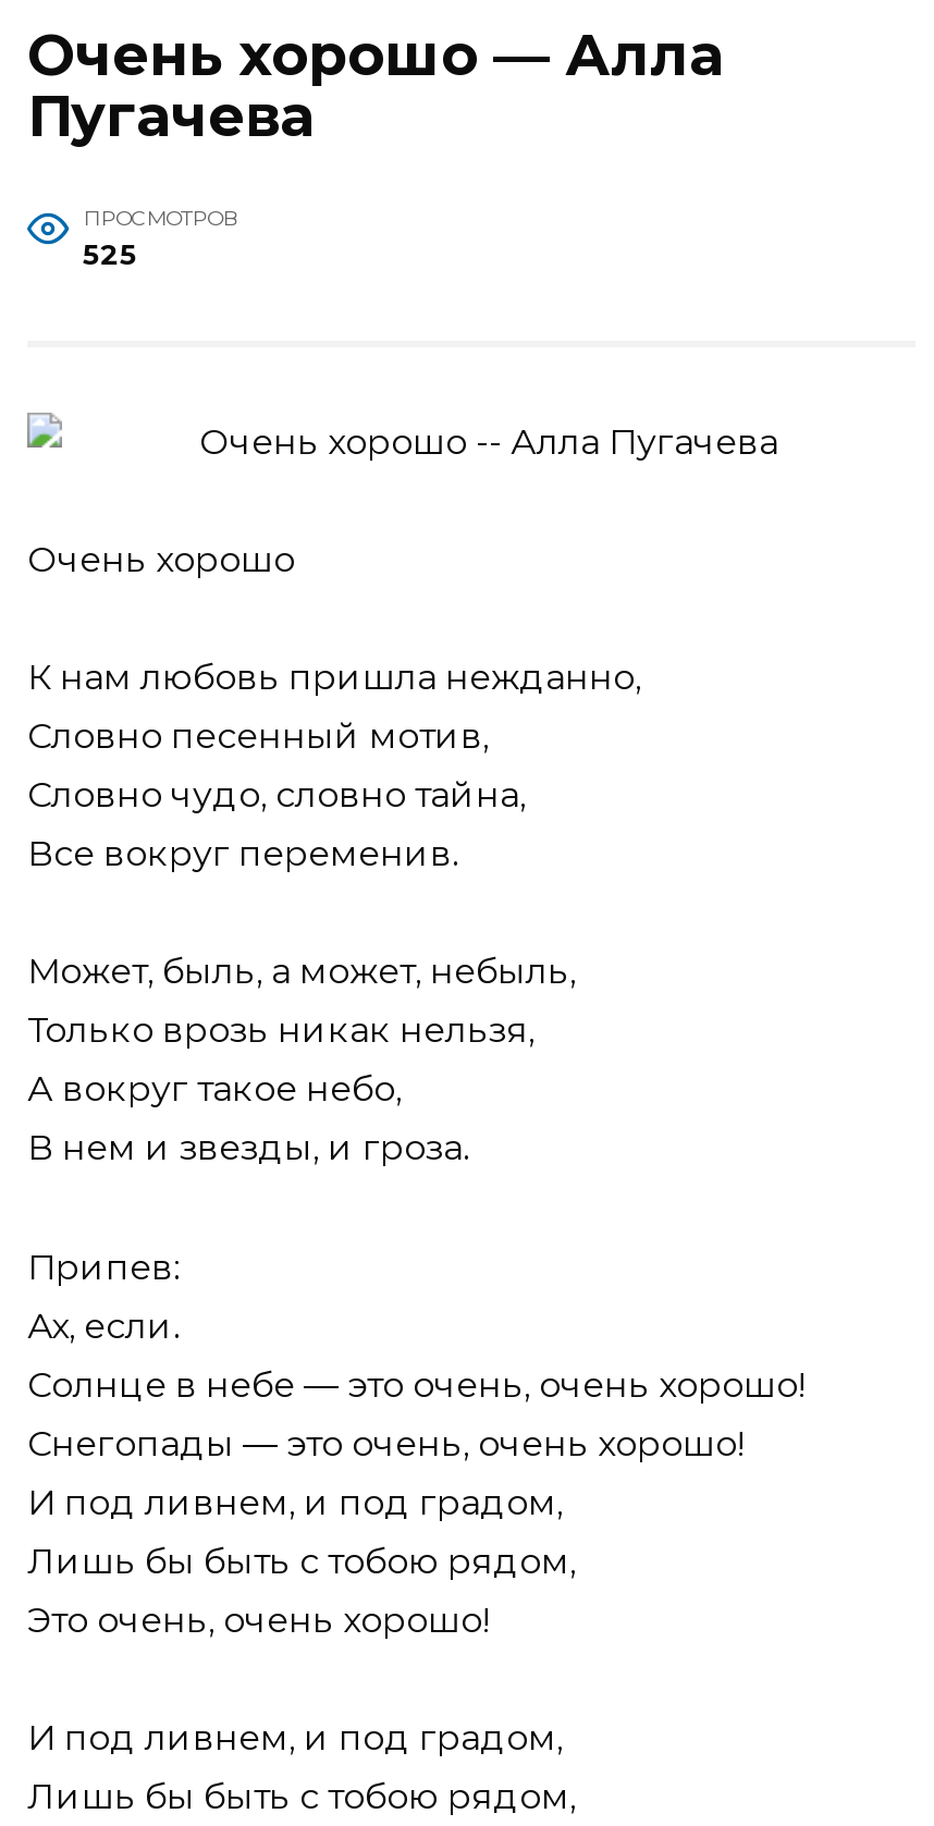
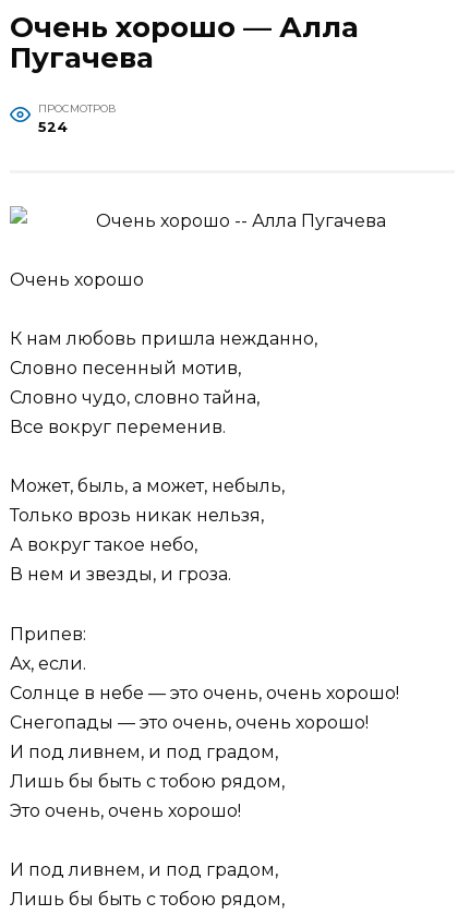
[83,238,137,271] 525 -> [38,119,67,135] 524

